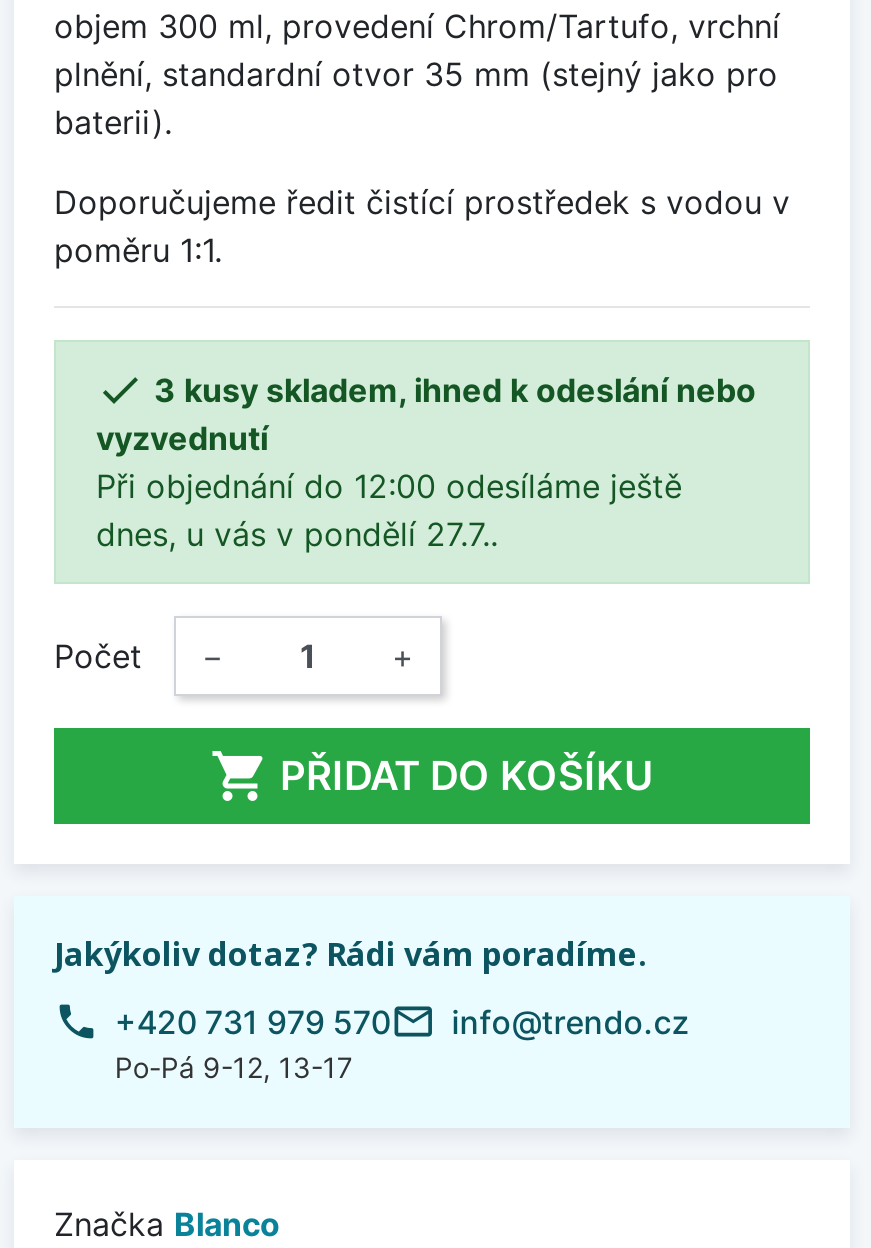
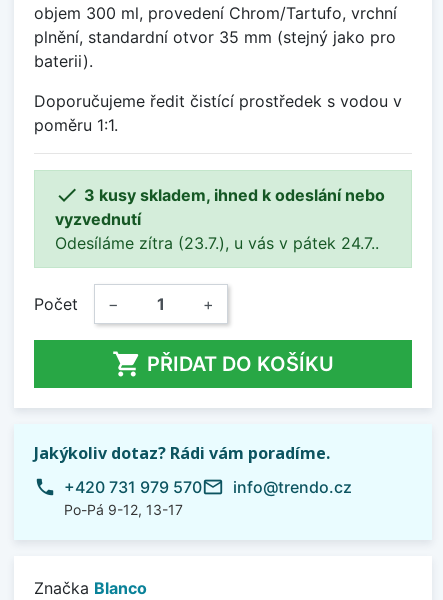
[96,466,682,554] Při objednání do 12:00 odesíláme ještě | dnes, u vás v pondělí 27.7.. -> [55,233,379,253] Odesíláme zítra (23.7.), u vás v pátek 24.7..

